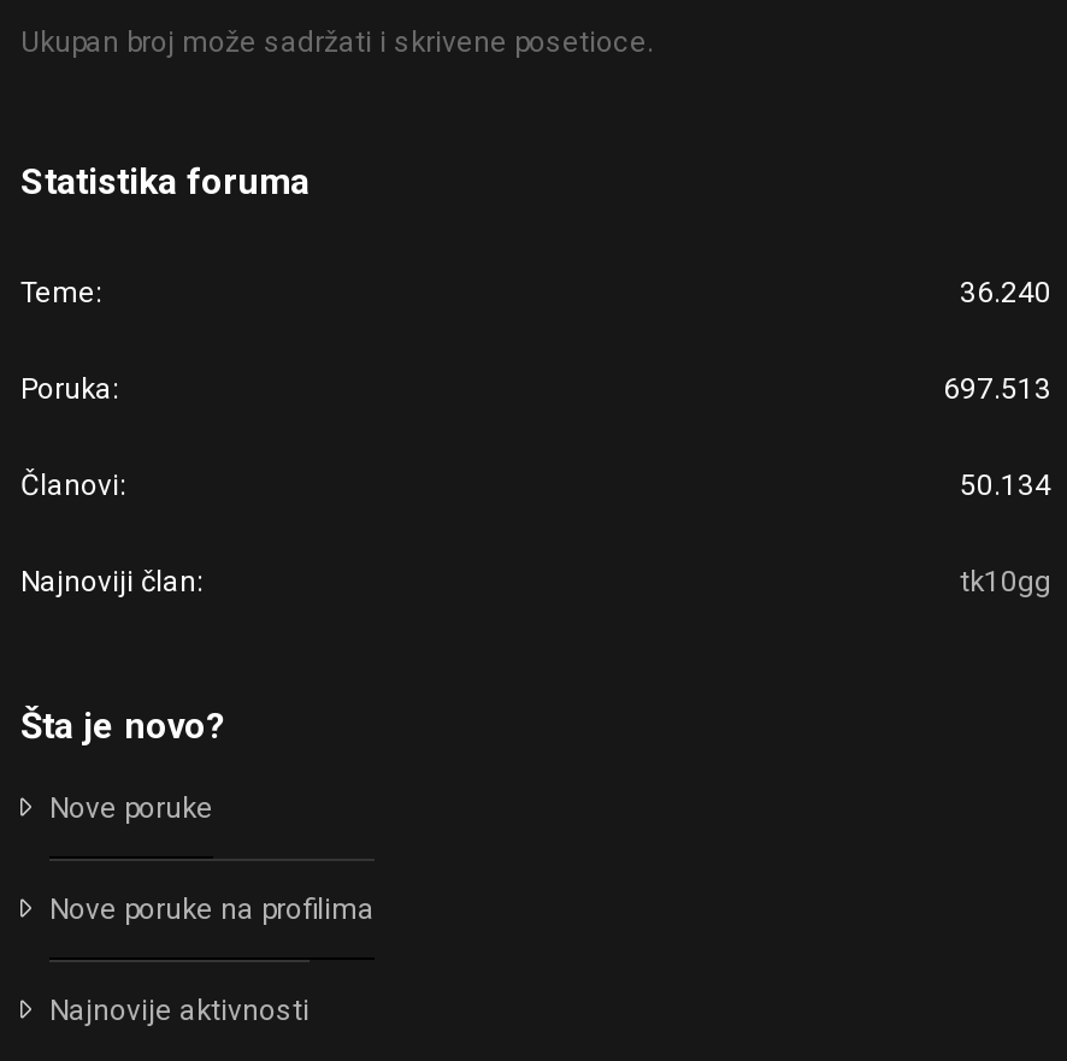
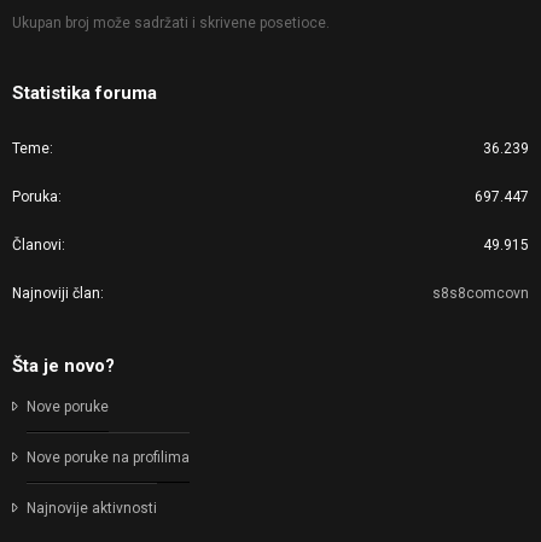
[960,276,1051,310] 36.240 -> [483,140,529,157] 36.239
[943,372,1051,406] 697.513 -> [475,188,529,205] 697.447
[960,468,1051,502] 50.134 -> [483,237,529,253] 49.915
[960,565,1051,599] tk10gg -> [432,285,529,302] s8s8comcovn

